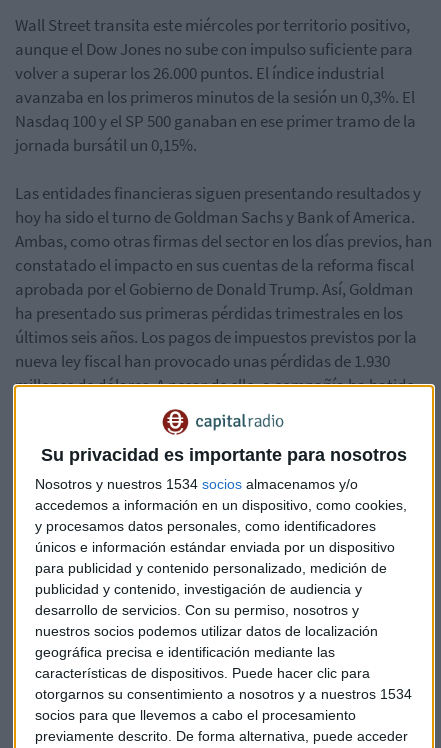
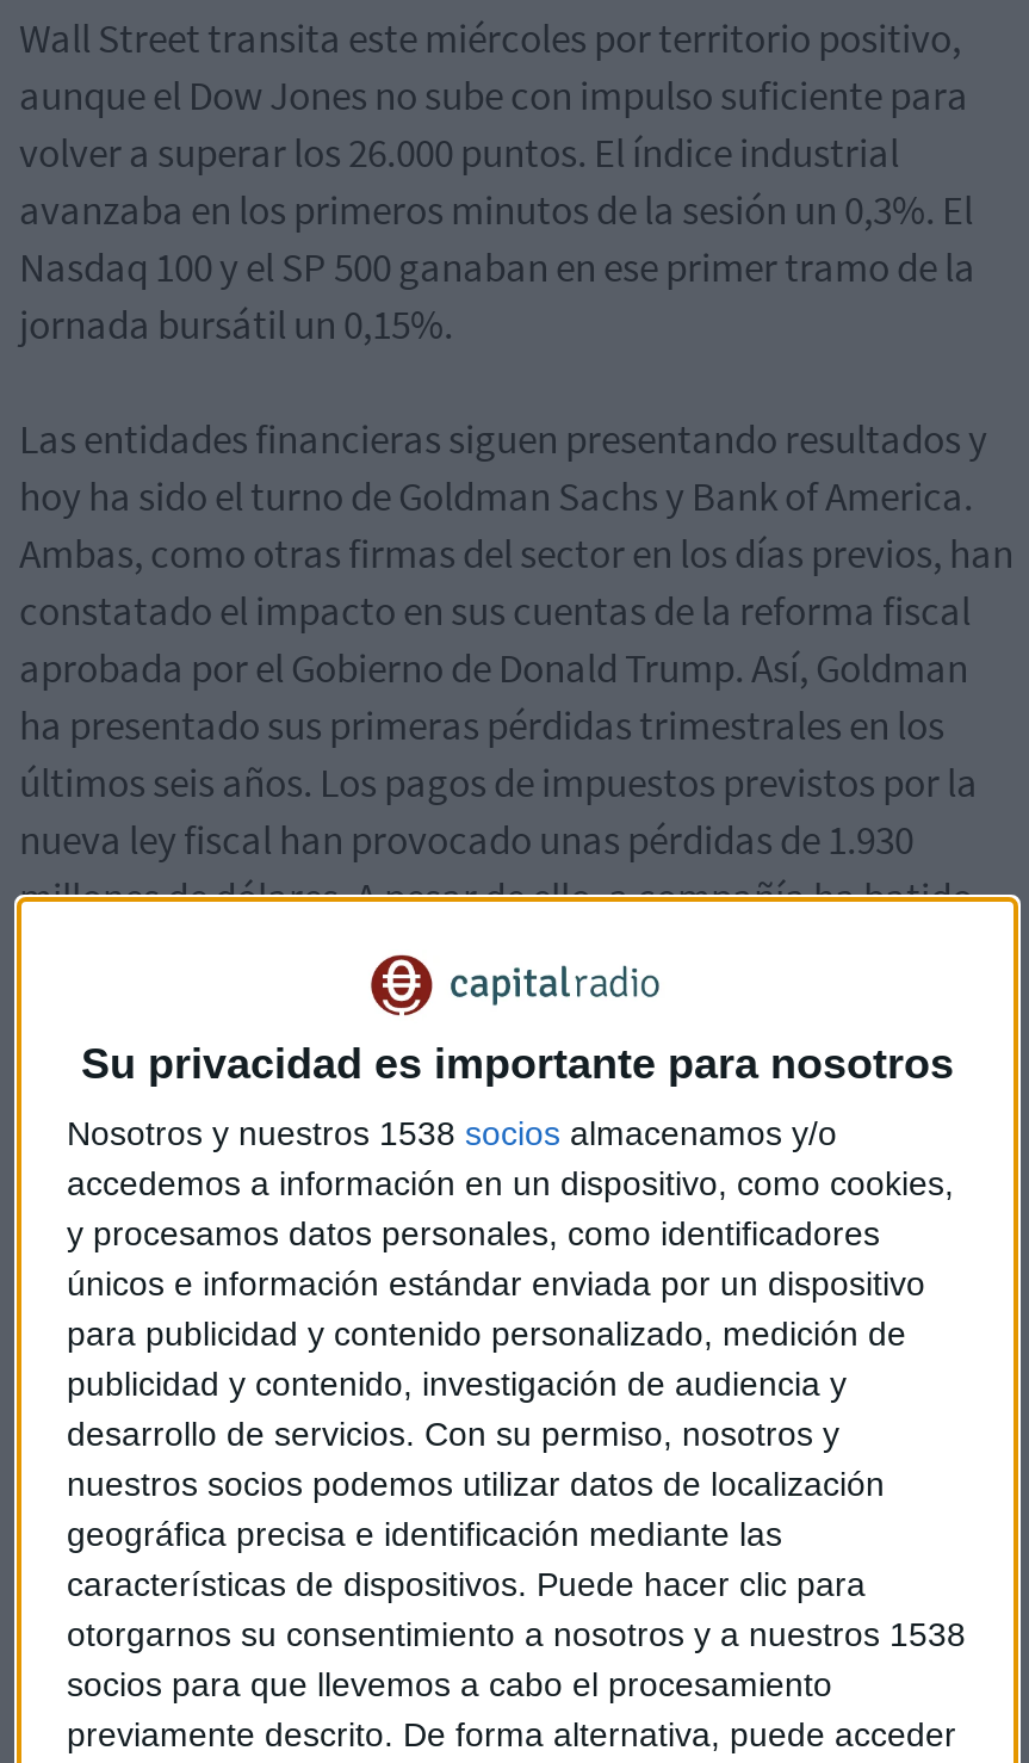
[35,476,358,492] Nosotros y nuestros 1534 socios almacenamos y/o -> [67,1115,837,1153] Nosotros y nuestros 1538 socios almacenamos y/o
[35,686,412,702] otorgarnos su consentimiento a nosotros y a nuestros 1534 -> [67,1616,966,1654] otorgarnos su consentimiento a nosotros y a nuestros 1538

